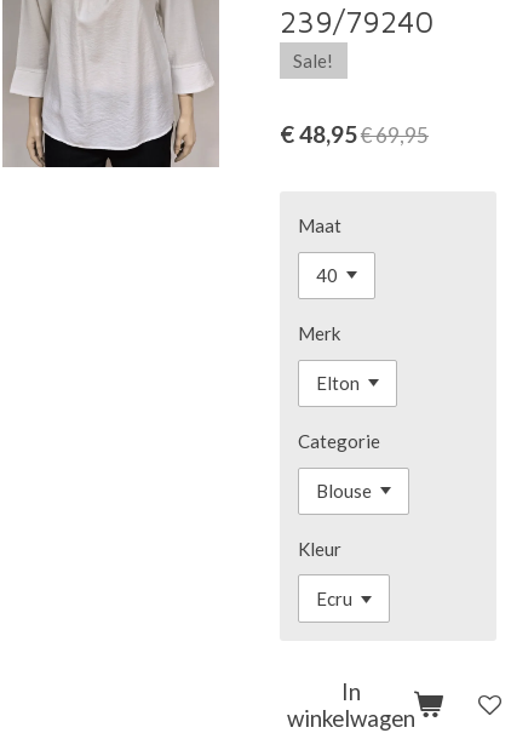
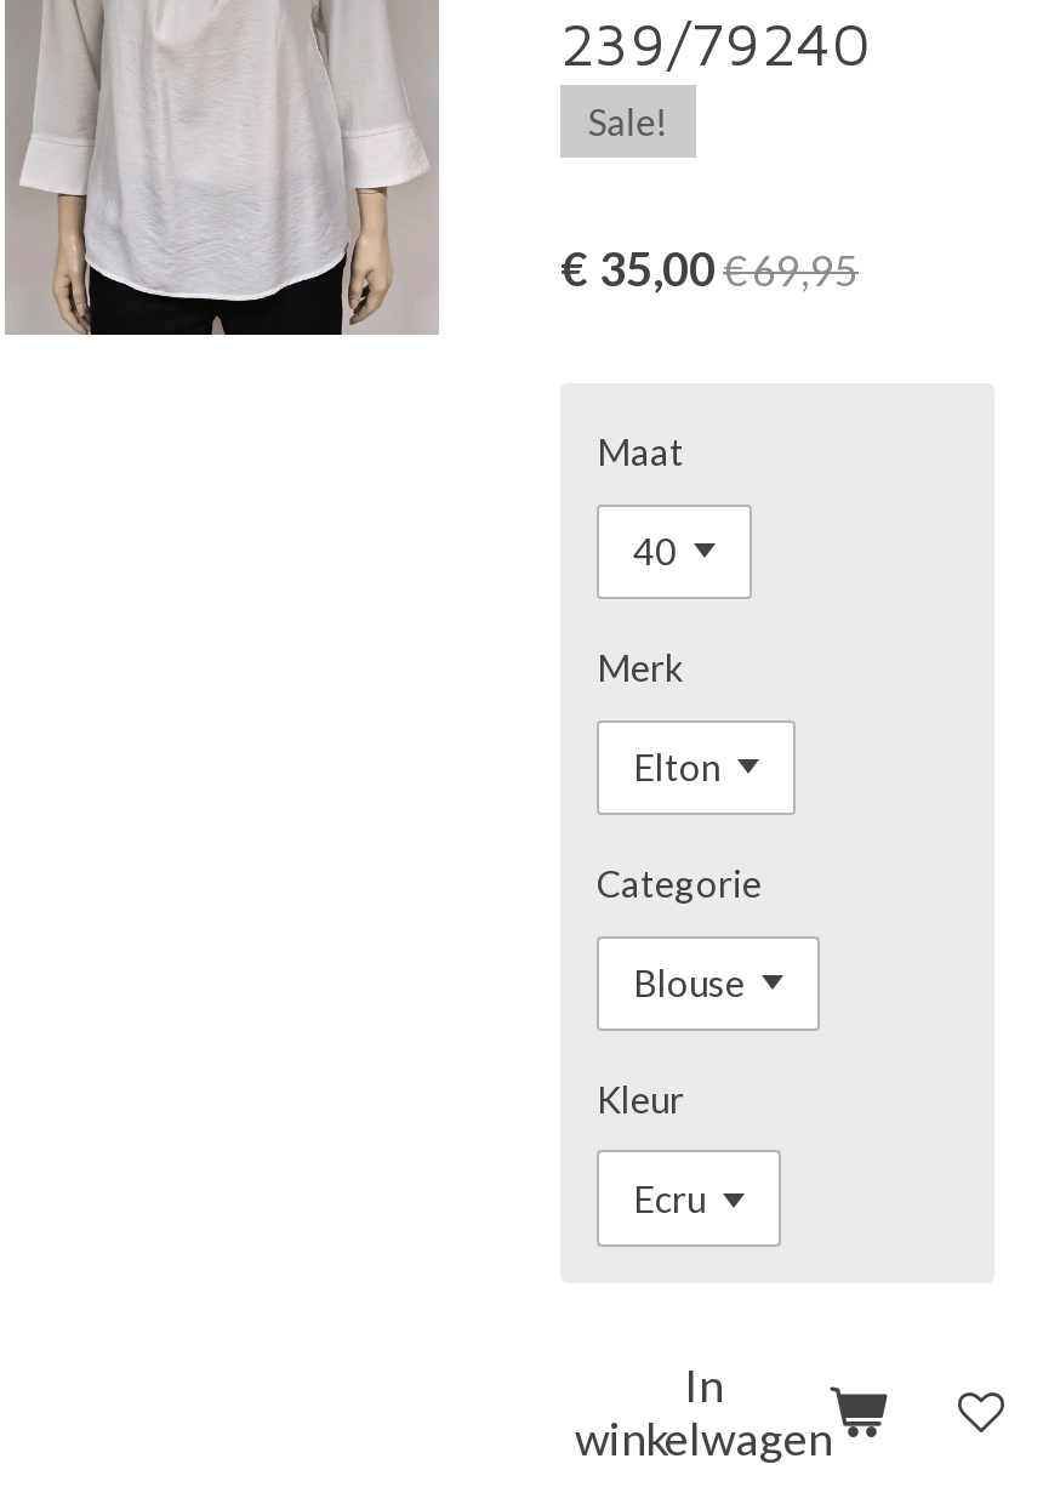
[280,120,429,148] € 48,95 € 69,95 -> [560,241,859,296] € 35,00 € 69,95

